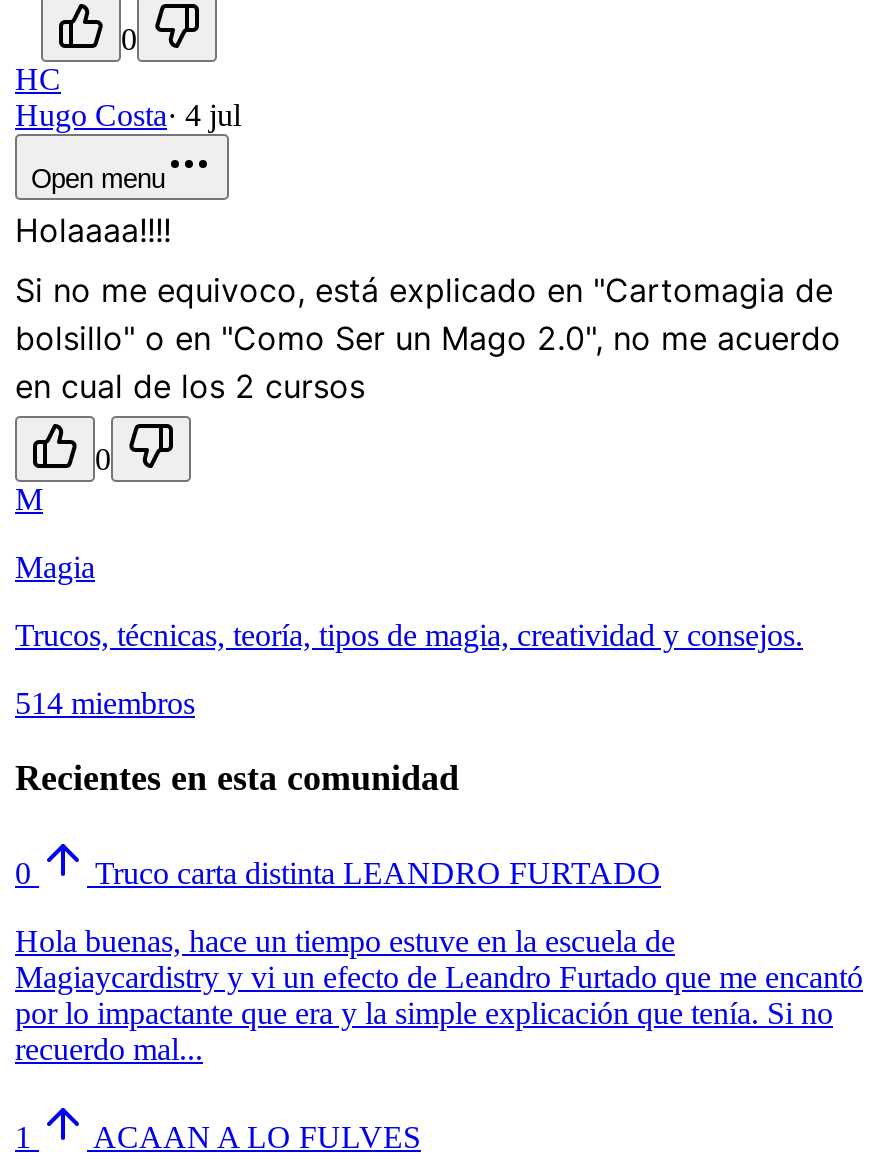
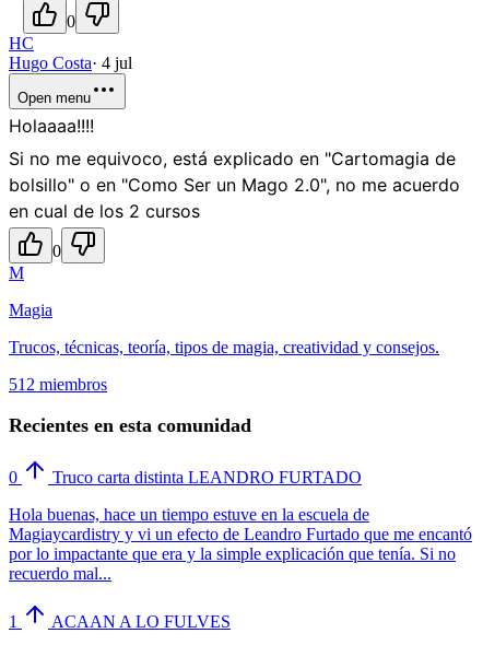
[15,686,195,720] 514 miembros -> [9,375,107,393] 512 miembros

